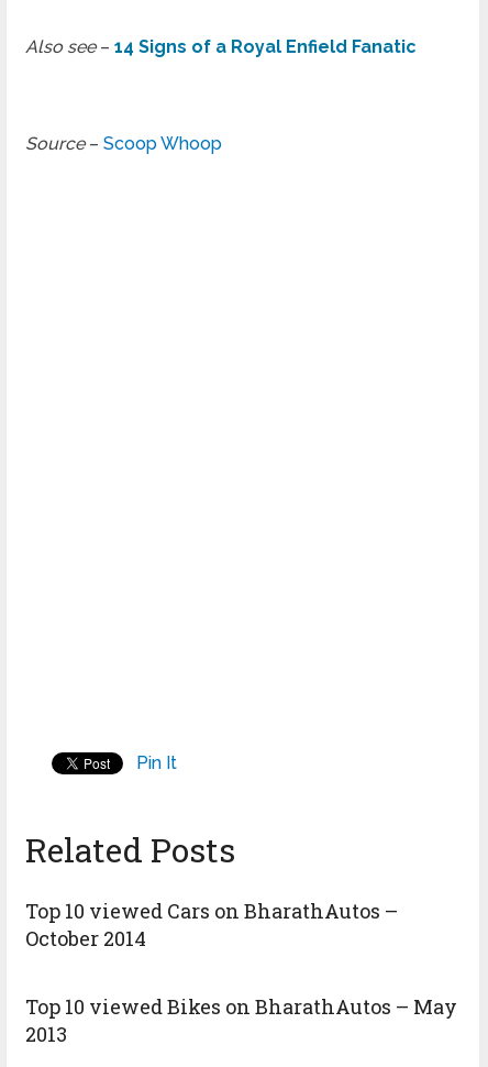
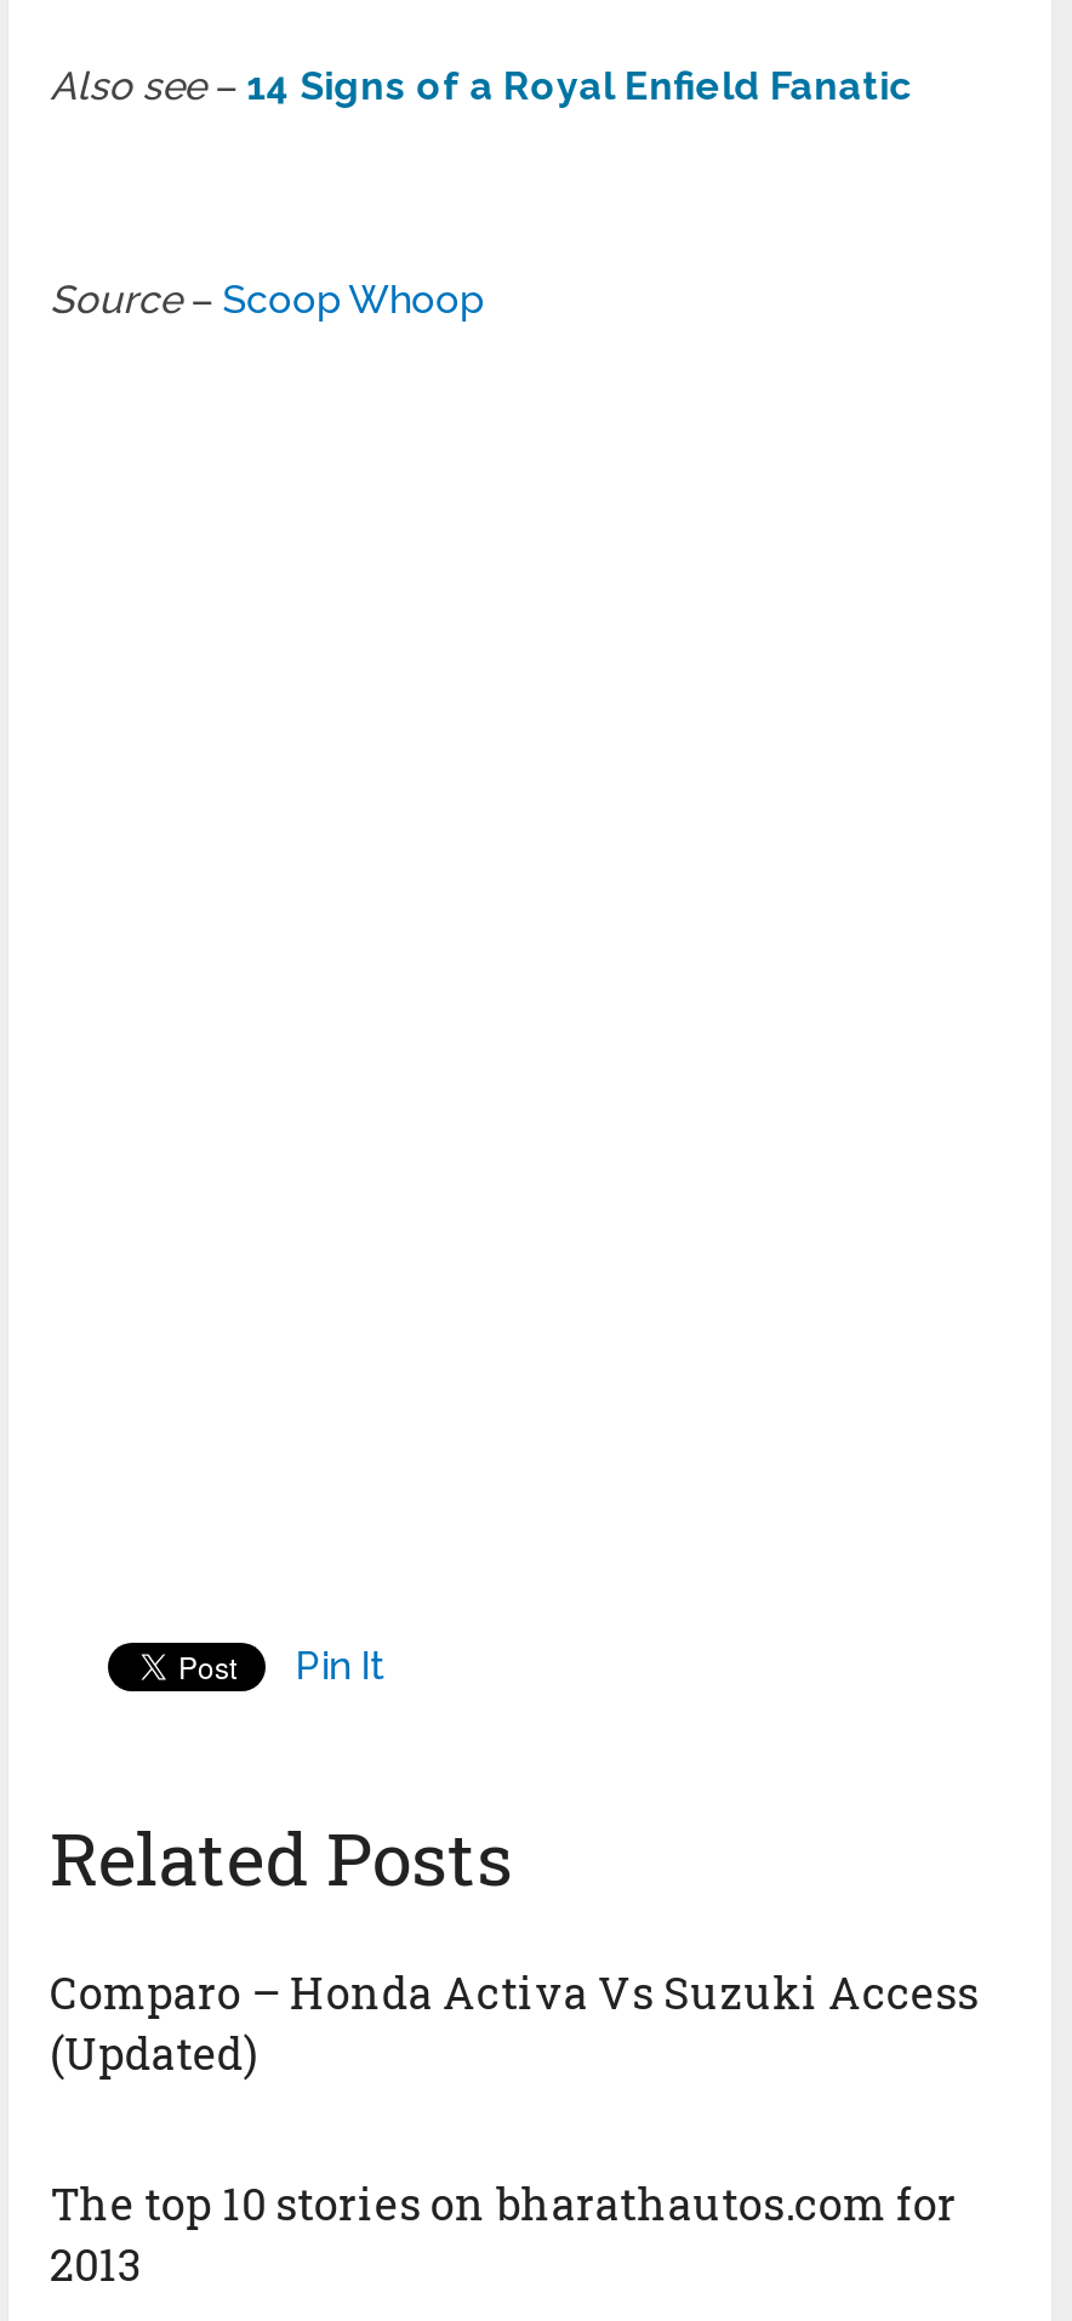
[25,897,398,951] Top 10 viewed Cars on BharathAutos – | October 2014 -> [50,1963,979,2082] Comparo – Honda Activa Vs Suzuki Access | (Updated)
[25,993,457,1020] Top 10 viewed Bikes on BharathAutos – May -> [50,2174,957,2232] The top 10 stories on bharathautos.com for

